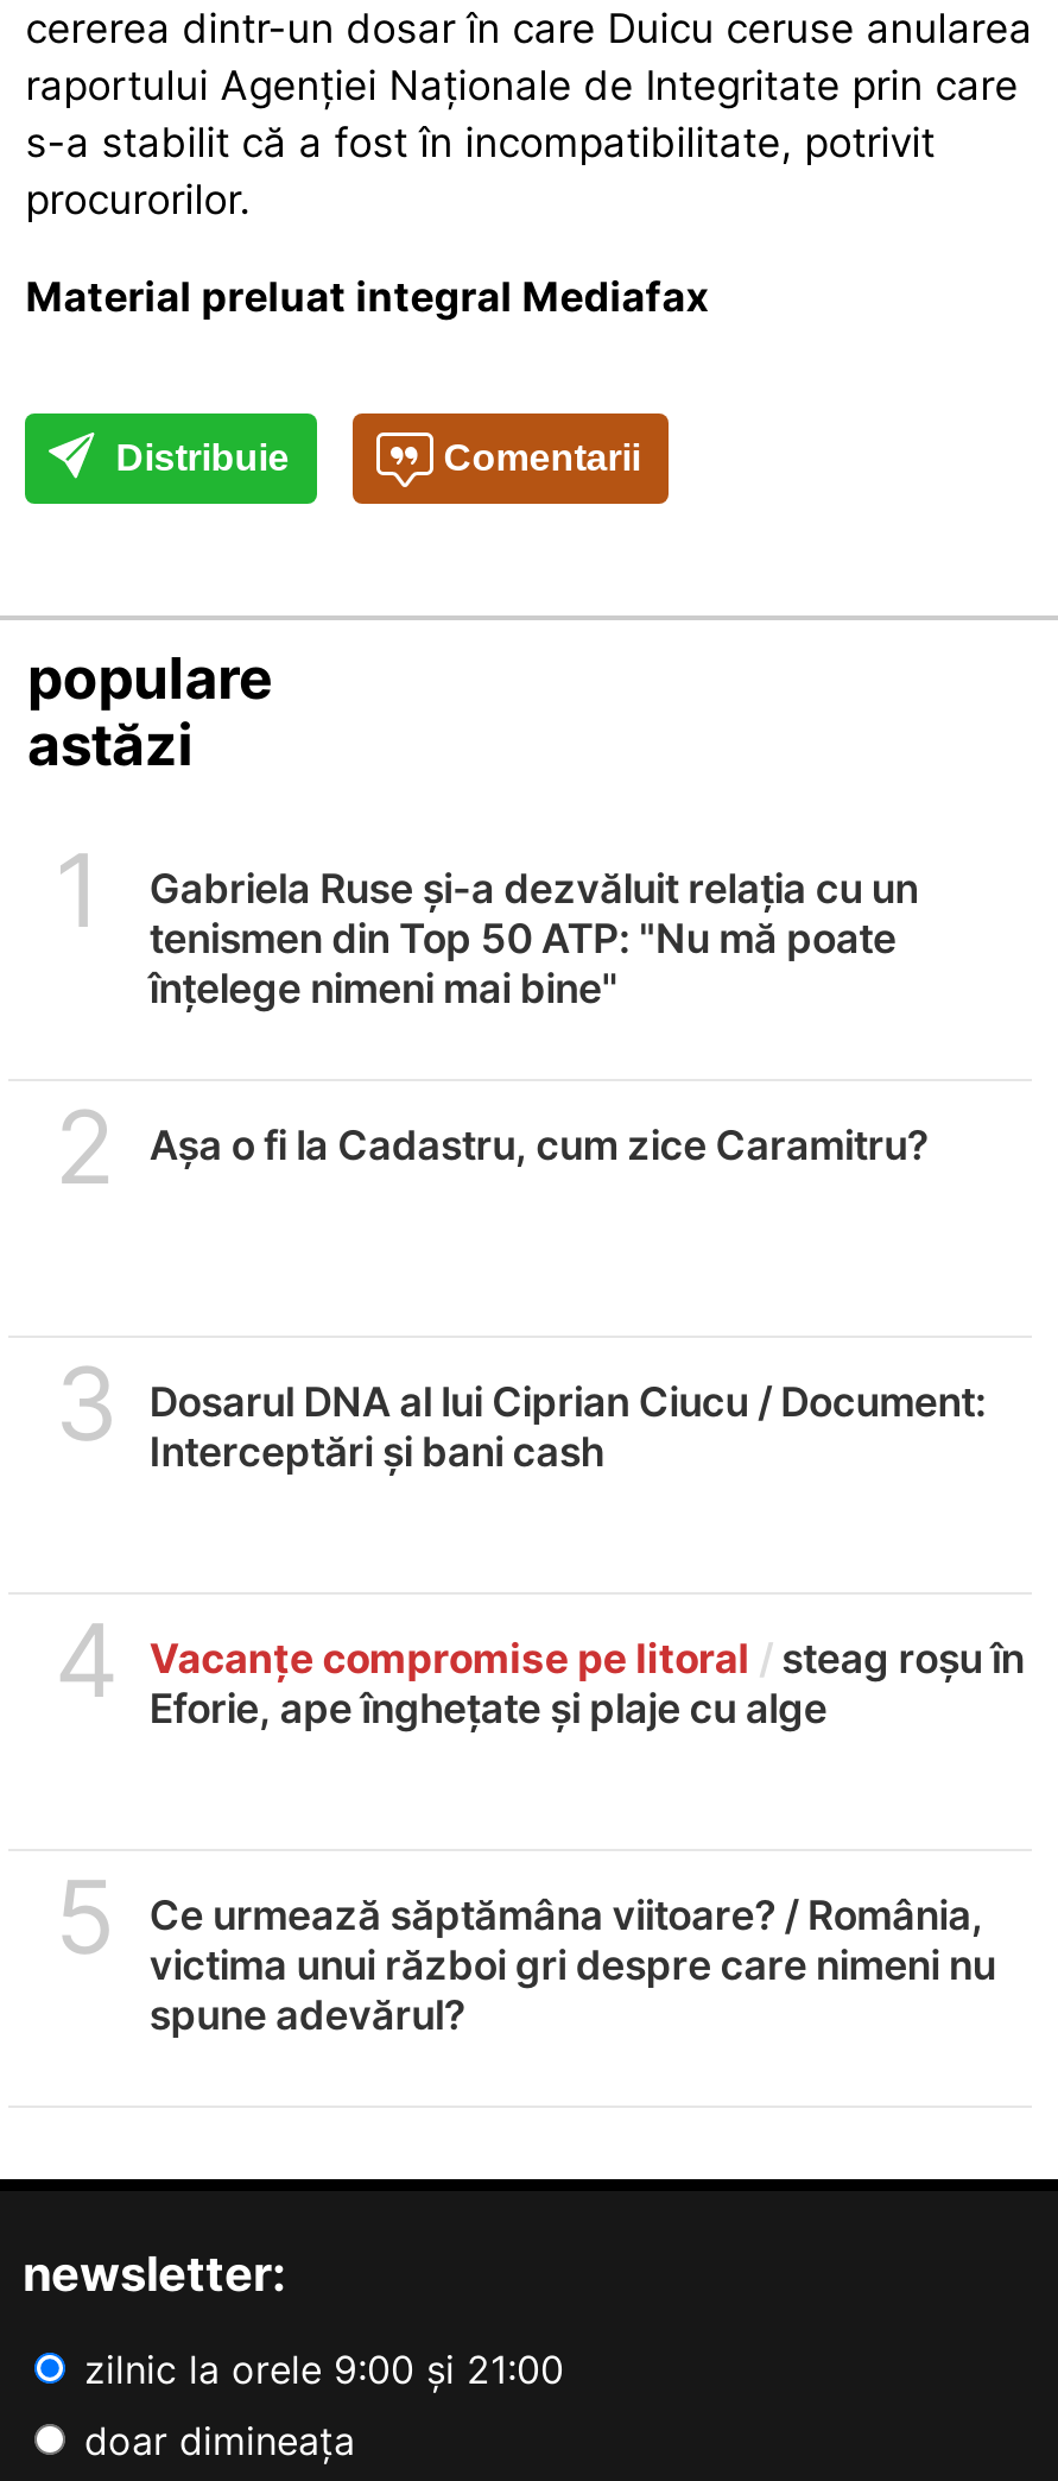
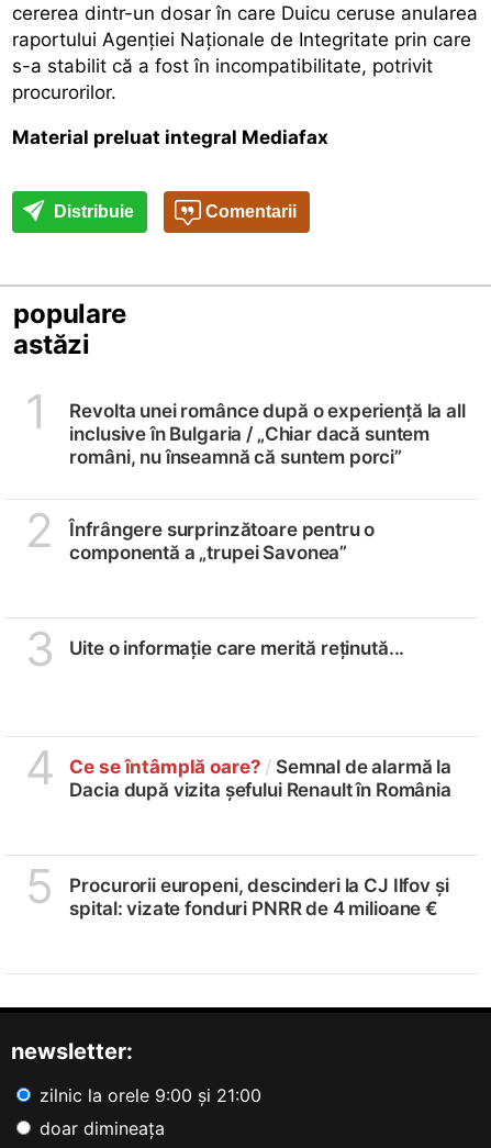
[149,865,918,1012] Gabriela Ruse și-a dezvăluit relația cu un | tenismen din Top 50 ATP: "Nu mă poate | înțelege nimeni mai bine" -> [70,400,465,468] Revolta unei românce după o experiență la all | inclusive în Bulgaria / „Chiar dacă suntem | români, nu înseamnă că suntem porci”
[149,1121,928,1169] Așa o fi la Cadastru, cum zice Caramitru? -> [70,518,375,563] Înfrângere surprinzătoare pentru o | componentă a „trupei Savonea”
[149,1378,986,1475] Dosarul DNA al lui Ciprian Ciucu / Document: | Interceptări și bani cash -> [70,637,405,659] Uite o informație care merită reținută...
[149,1635,1024,1732] Vacanțe compromise pe litoral / steag roșu în | Eforie, ape înghețate și plaje cu alge -> [70,756,452,801] Ce se întâmplă oare? / Semnal de alarmă la | Dacia după vizita șefului Renault în România
[149,1891,996,2039] Ce urmează săptămâna viitoare? / România, | victima unui război gri despre care nimeni nu | spune adevărul? -> [70,874,449,919] Procurorii europeni, descinderi la CJ Ilfov și | spital: vizate fonduri PNRR de 4 milioane €

